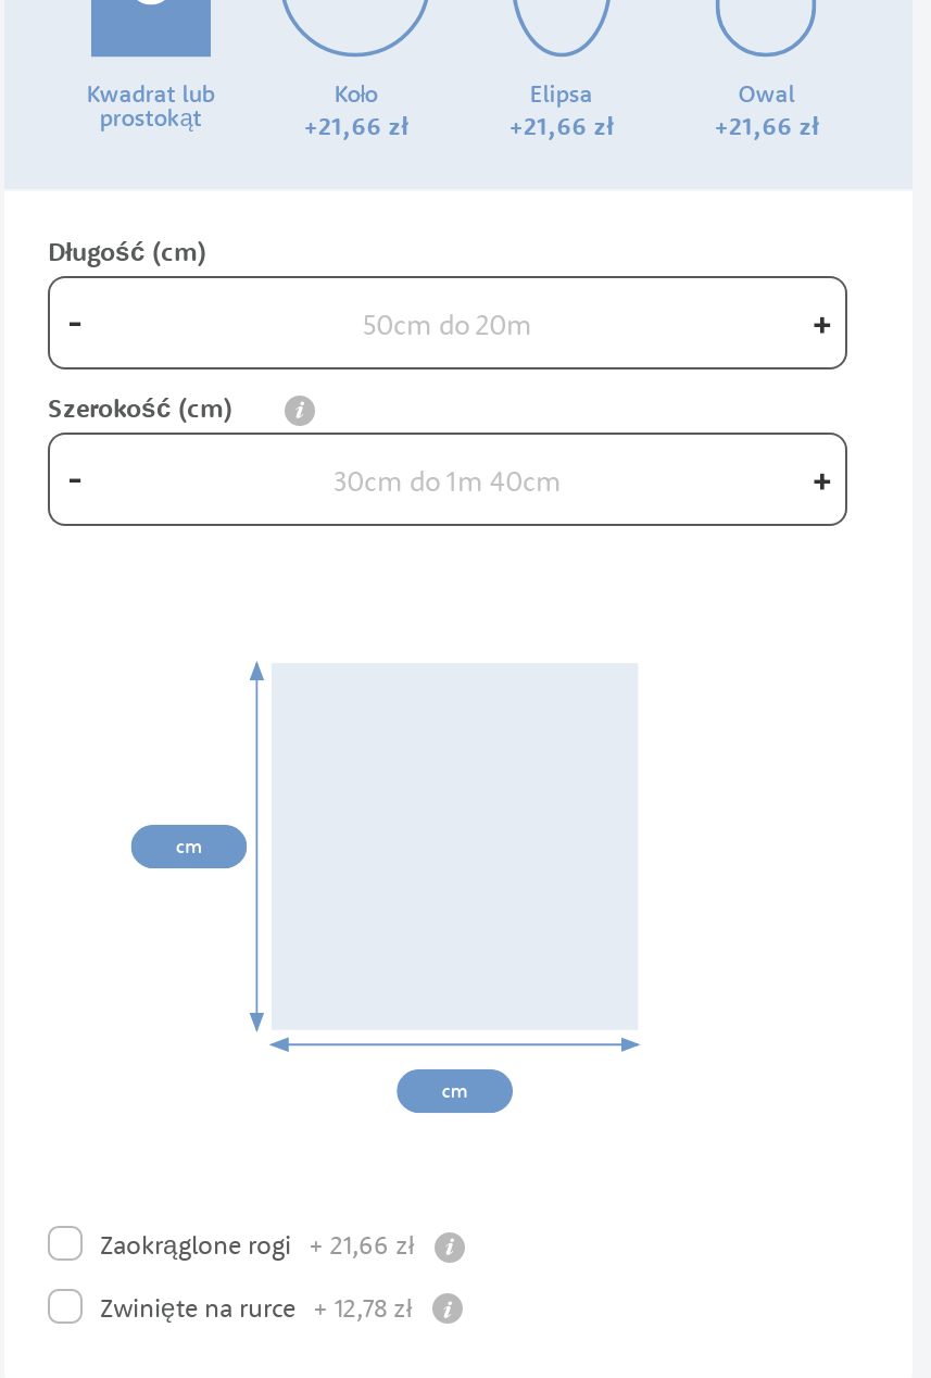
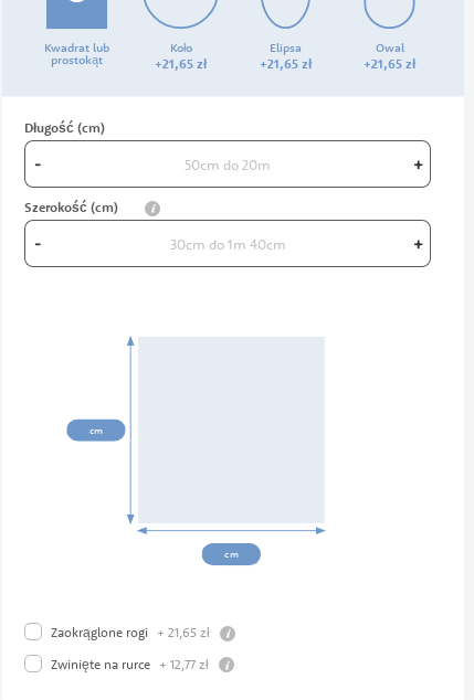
[304,109,408,142] +21,66 zł -> [155,56,207,72] +21,65 zł
[509,109,613,142] +21,66 zł -> [259,56,311,72] +21,65 zł
[714,109,819,142] +21,66 zł -> [364,56,416,72] +21,65 zł
[100,1228,415,1261] Zaokrąglone rogi + 21,66 zł -> [51,624,210,641] Zaokrąglone rogi + 21,65 zł
[100,1291,413,1324] Zwinięte na rurce + 12,78 zł -> [51,656,209,672] Zwinięte na rurce + 12,77 zł

